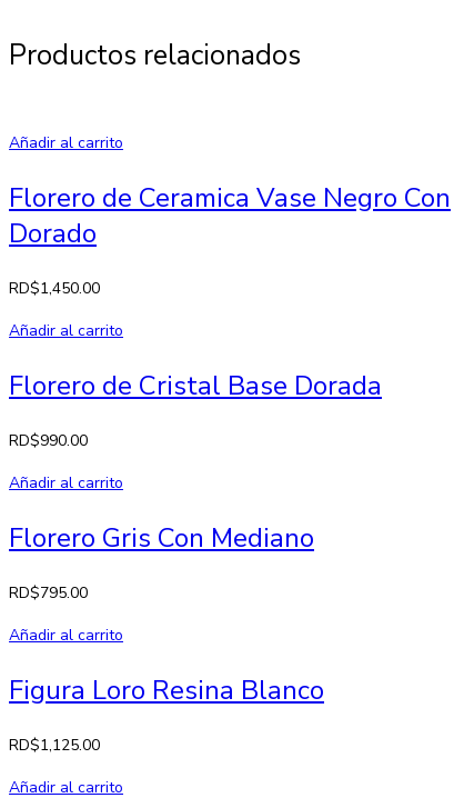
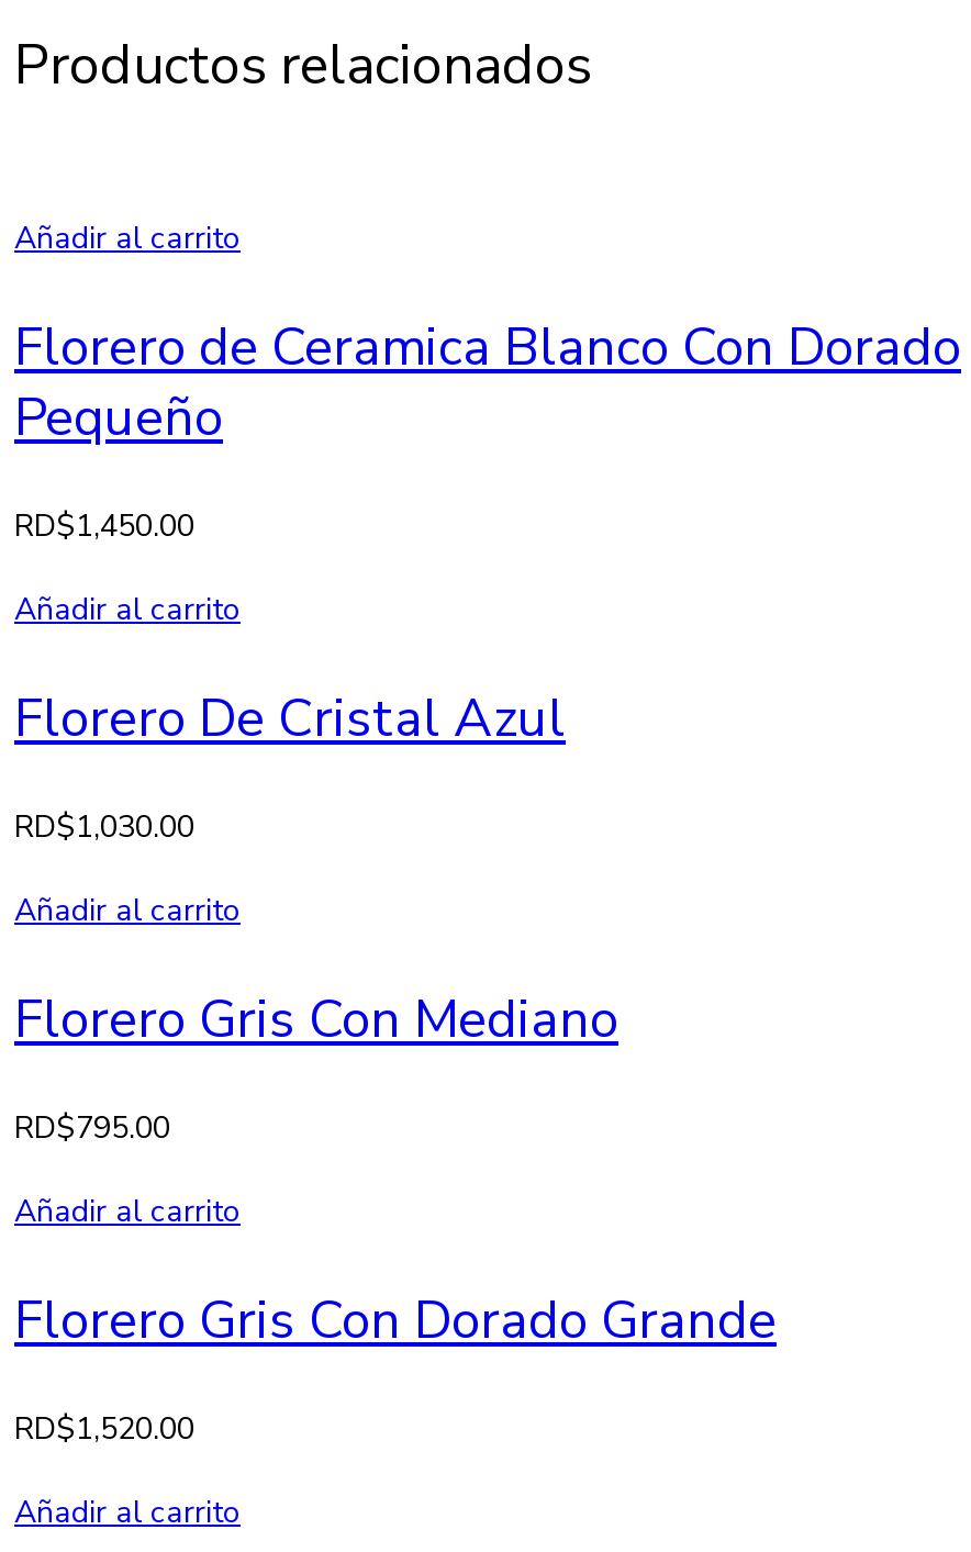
[9,180,451,251] Florero de Ceramica Vase Negro Con | Dorado -> [14,311,961,452] Florero de Ceramica Blanco Con Dorado | Pequeño
[9,368,382,403] Florero de Cristal Base Dorada -> [14,683,566,753] Florero De Cristal Azul
[9,430,88,451] RD$990.00 -> [14,806,194,848] RD$1,030.00
[9,672,324,708] Figura Loro Resina Blanco -> [14,1285,777,1355] Florero Gris Con Dorado Grande
[9,734,100,756] RD$1,125.00 -> [14,1408,194,1449] RD$1,520.00

